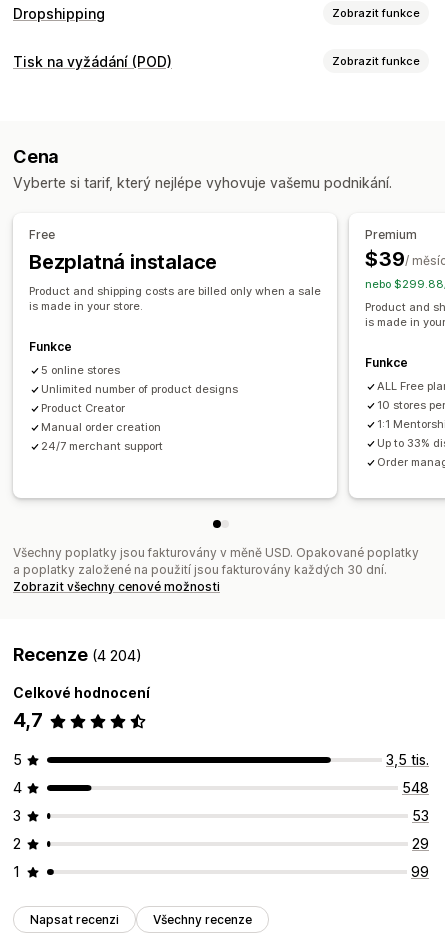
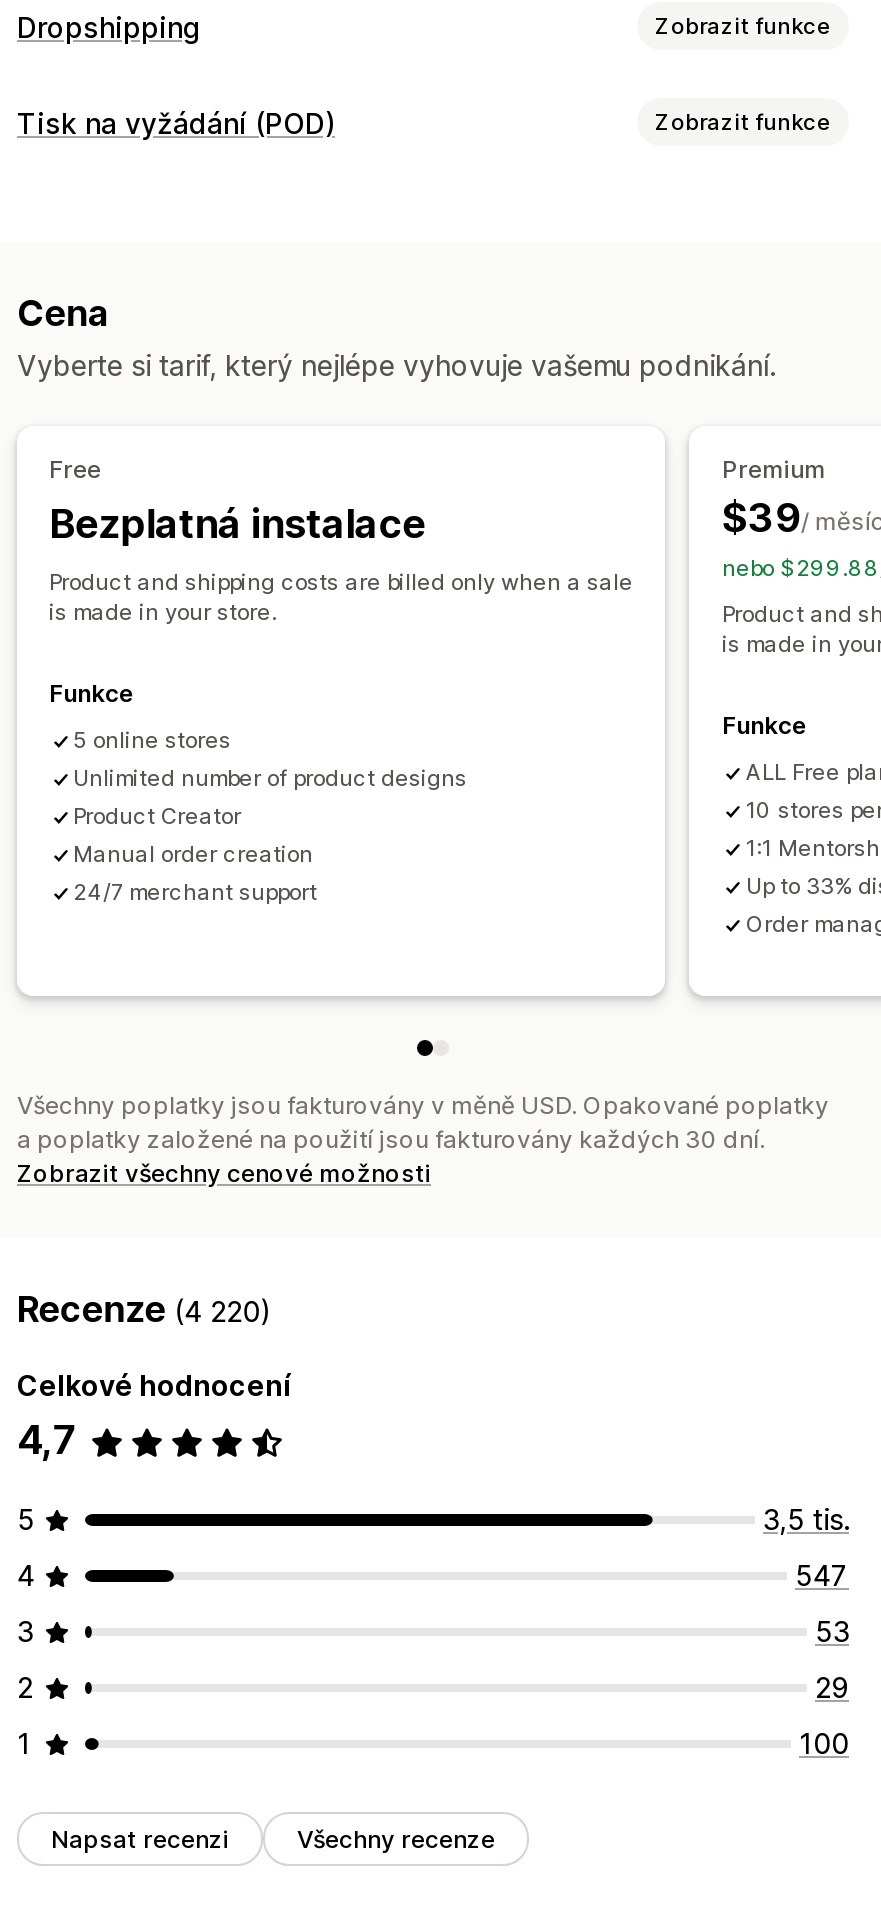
[13,644,142,665] Recenze (4 204) -> [17,1289,272,1331] Recenze (4 220)
[402,779,429,796] 548 -> [795,1559,849,1593] 547
[411,863,429,880] 99 -> [799,1727,849,1761] 100

